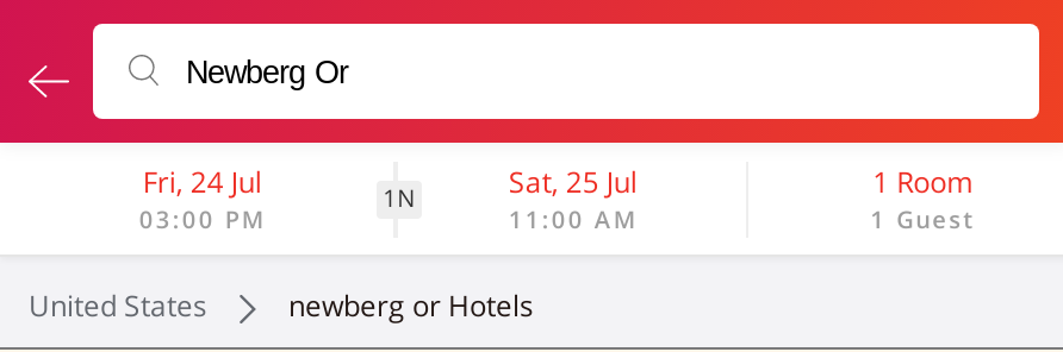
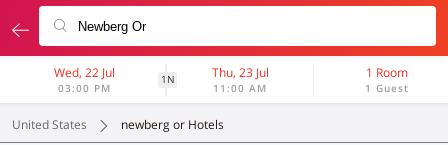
[143,162,262,202] Fri, 24 Jul -> [54,64,115,81] Wed, 22 Jul
[509,162,637,202] Sat, 25 Jul -> [212,64,269,81] Thu, 23 Jul

